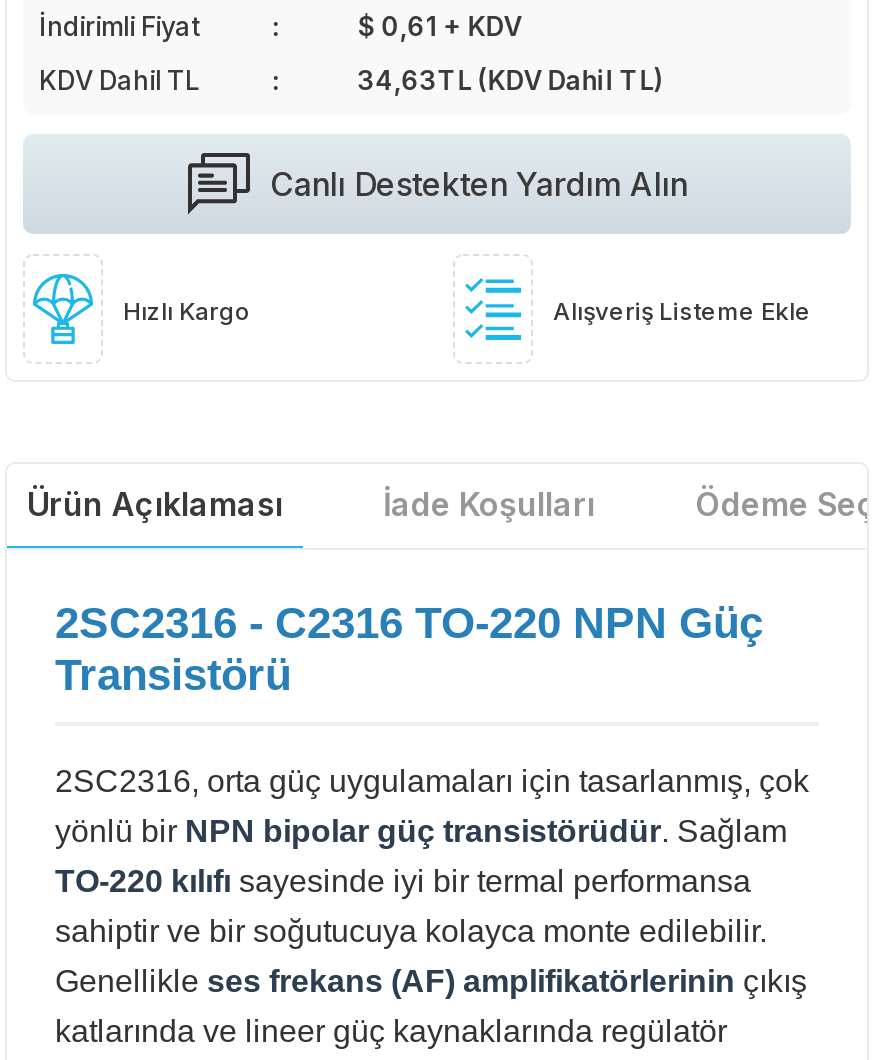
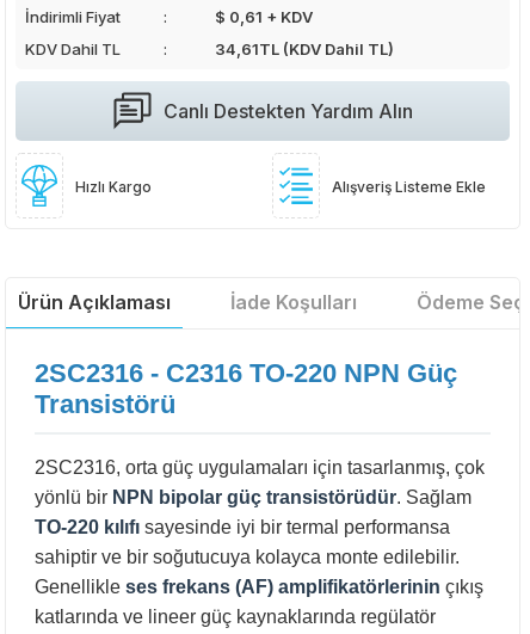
[357,64,663,96] 34,63TL (KDV Dahil TL) -> [215,40,394,59] 34,61TL (KDV Dahil TL)

